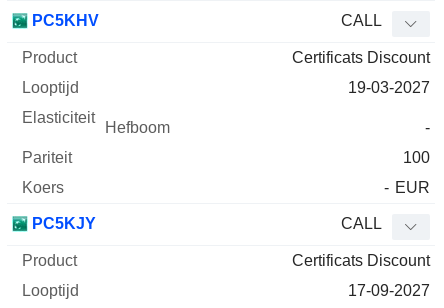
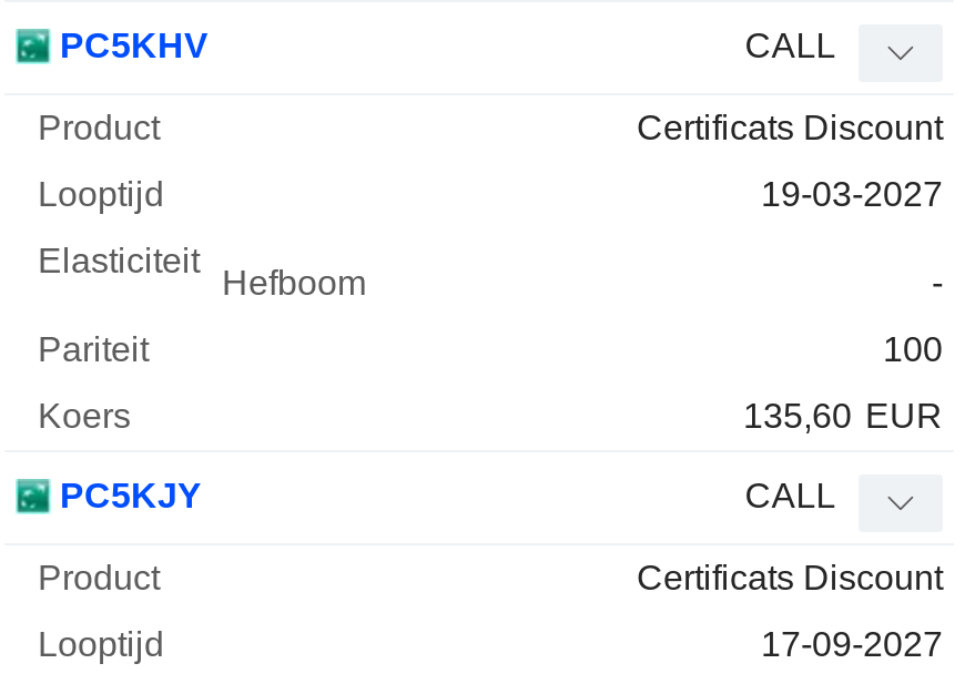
[384,179,430,196] - EUR -> [743,397,943,435] 135,60 EUR

